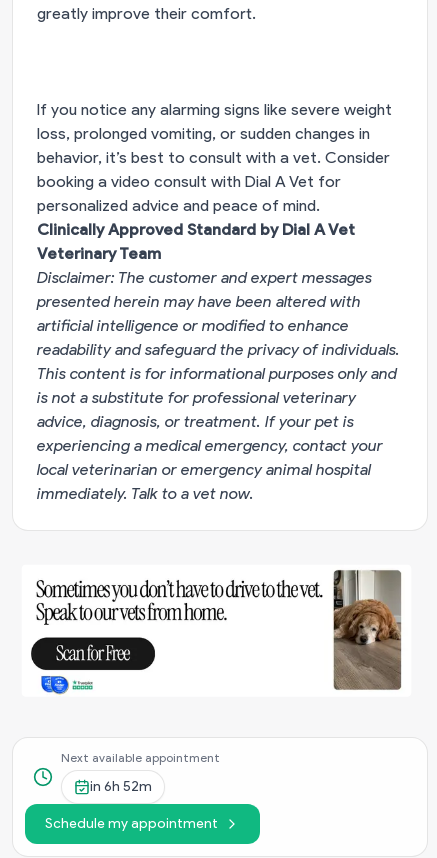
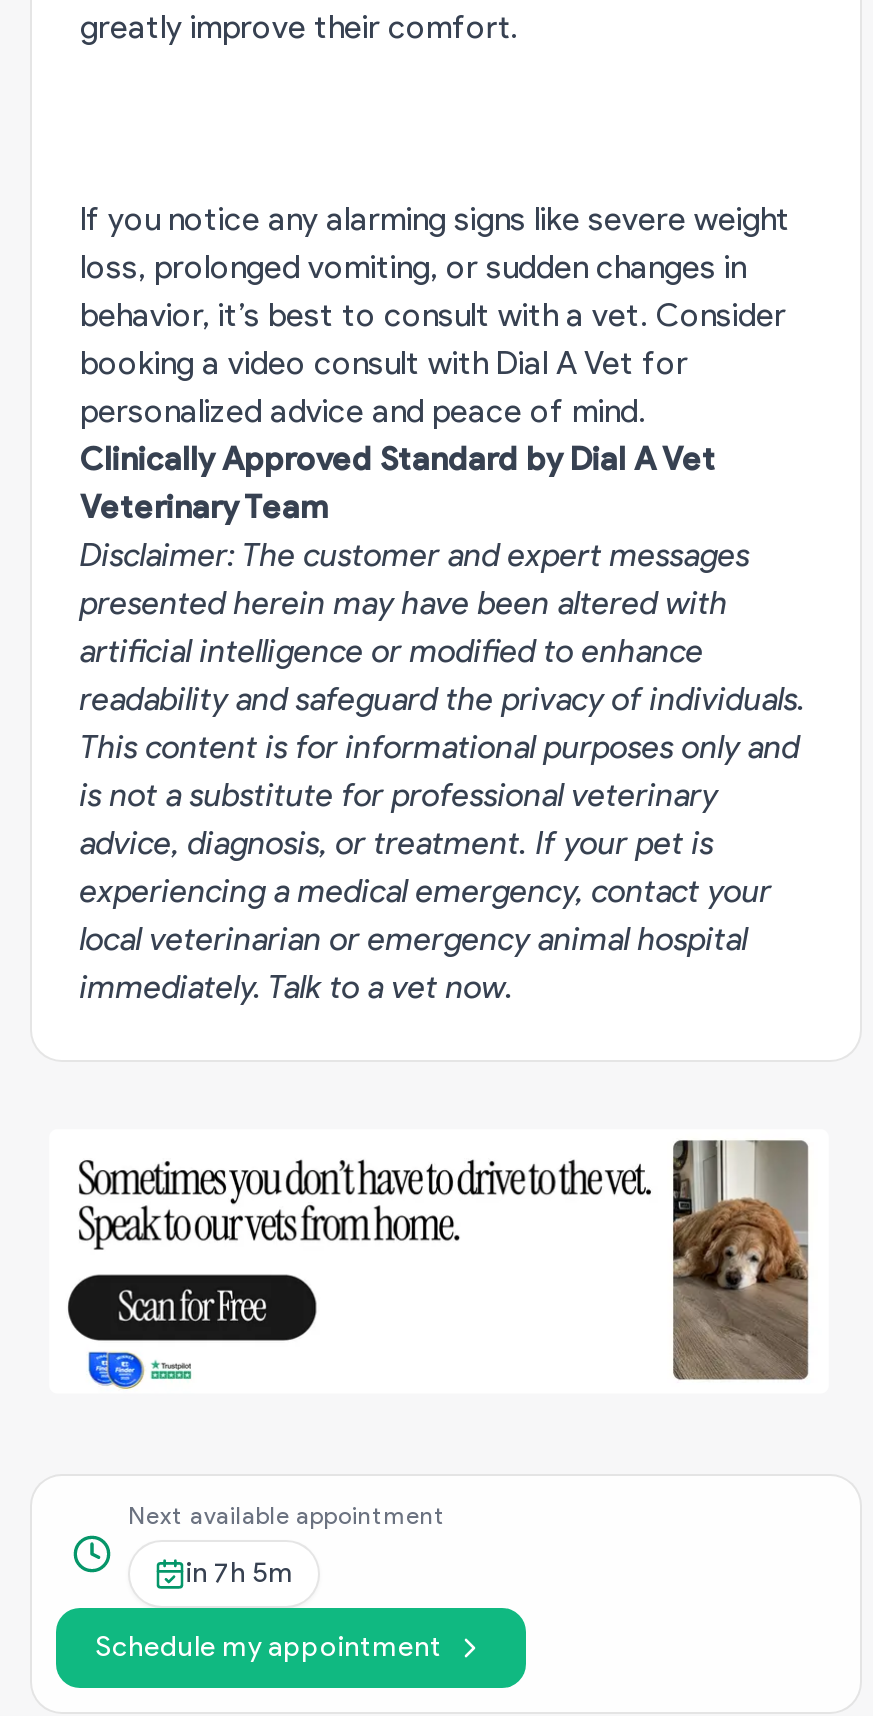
[90,778,152,795] in 6h 52m -> [186,1557,294,1591] in 7h 5m

